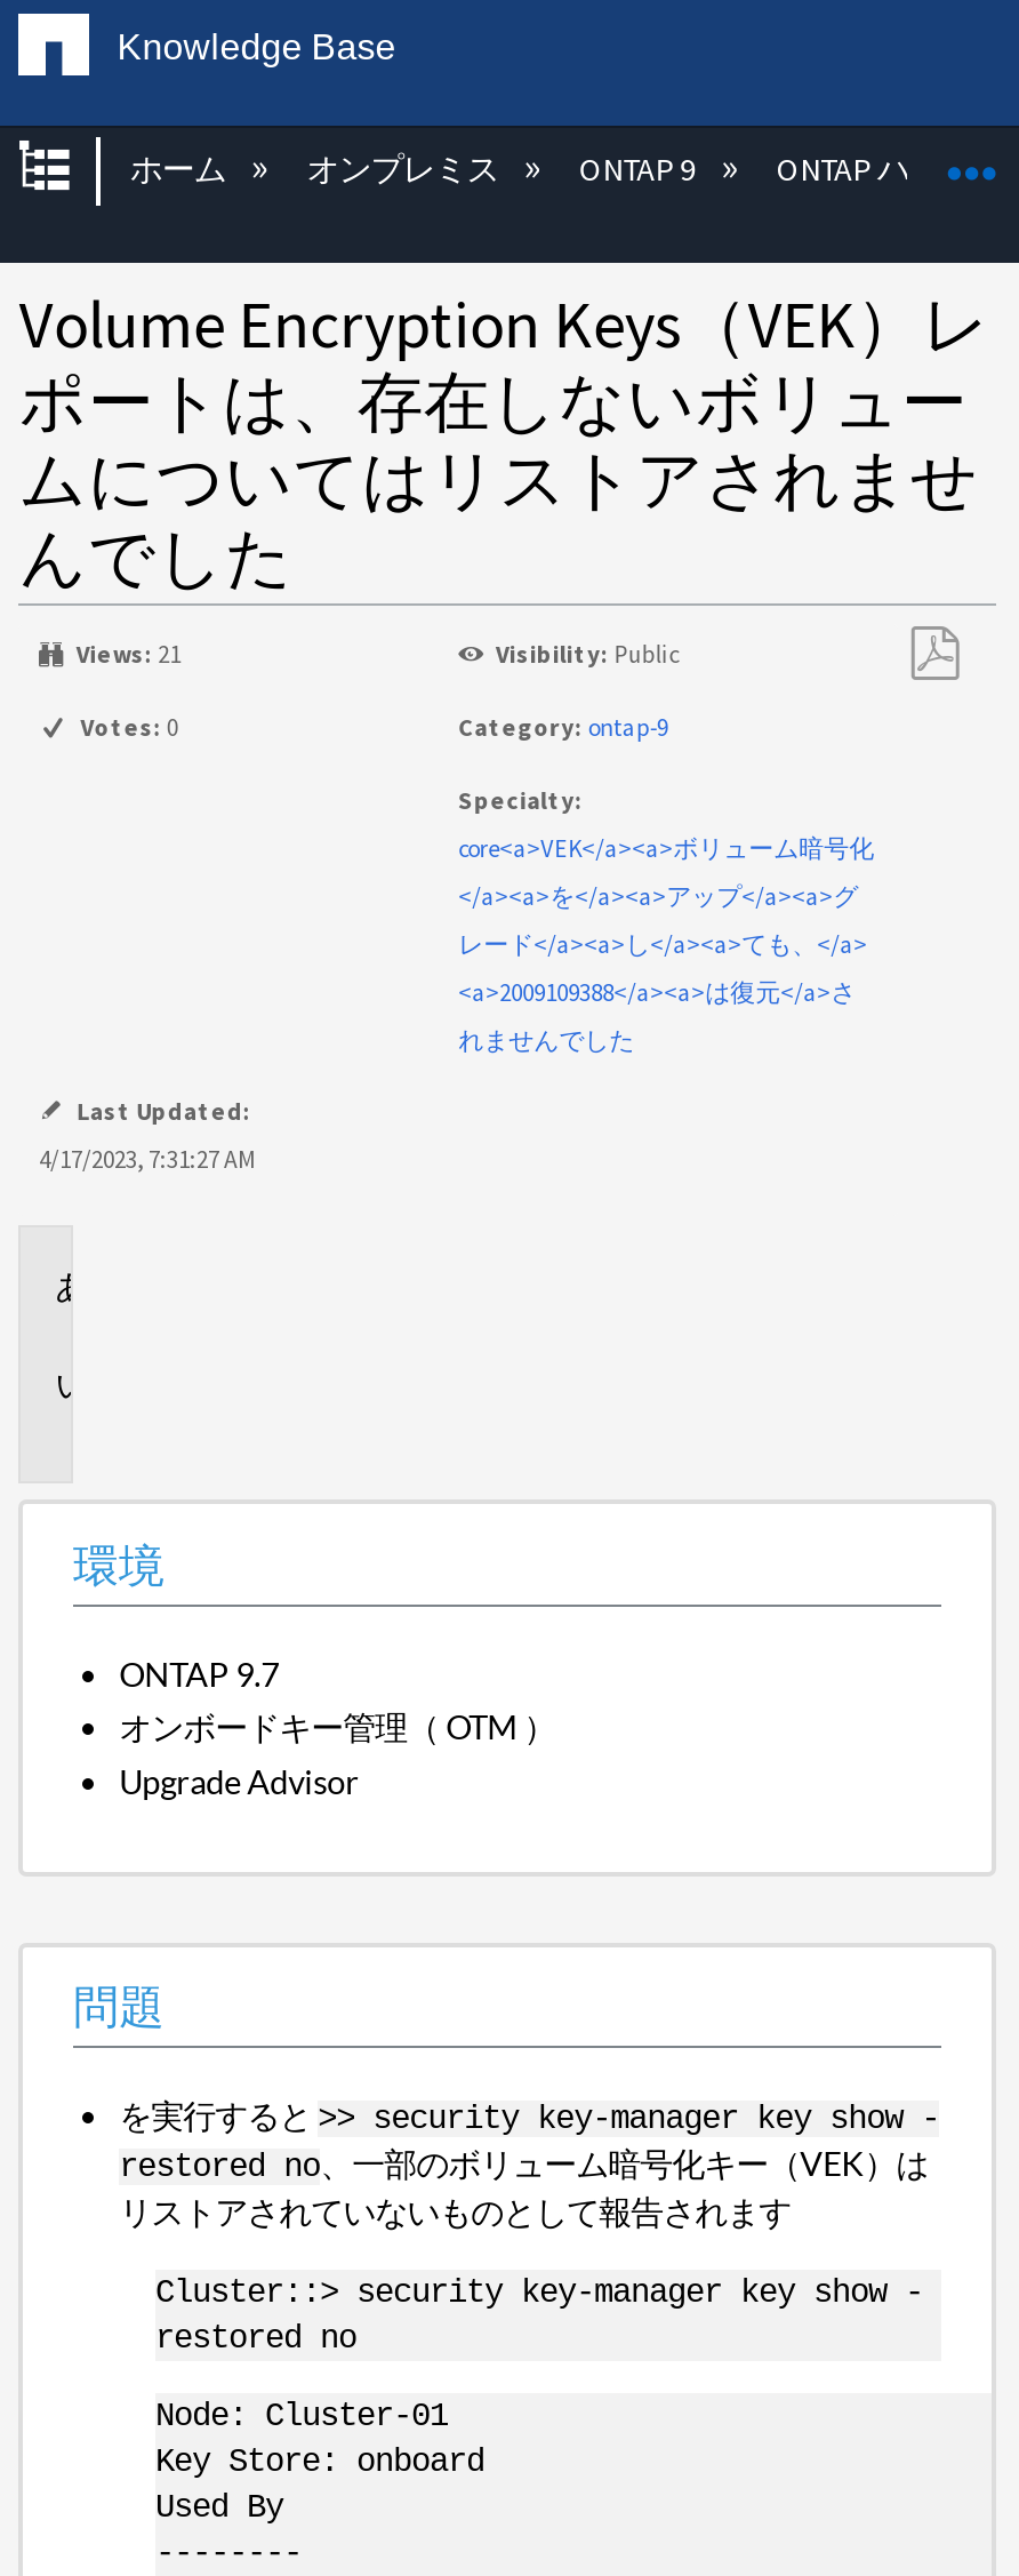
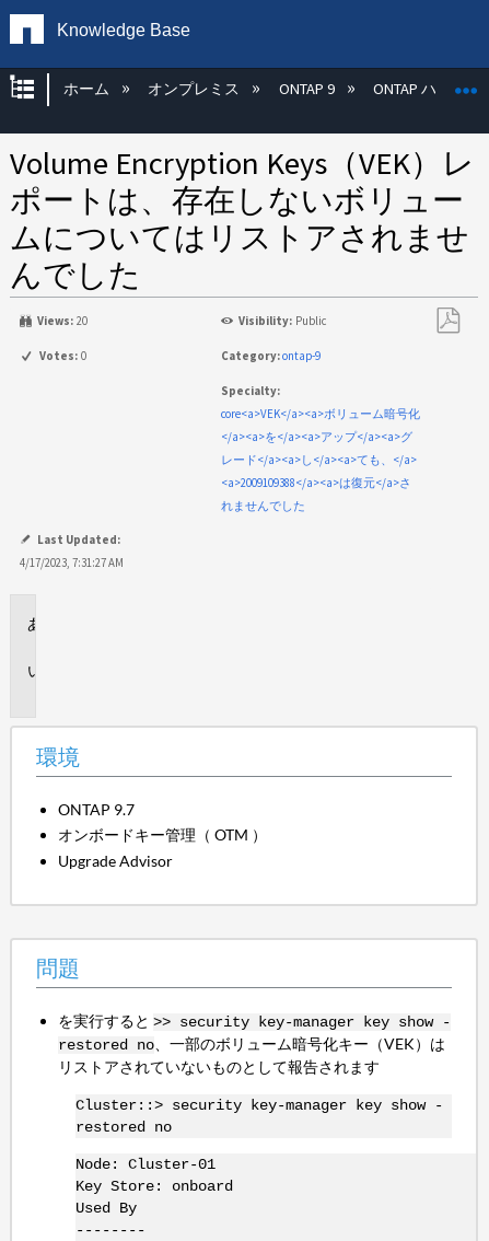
[76,638,181,670] Views: 21 -> [38,313,88,328] Views: 20

